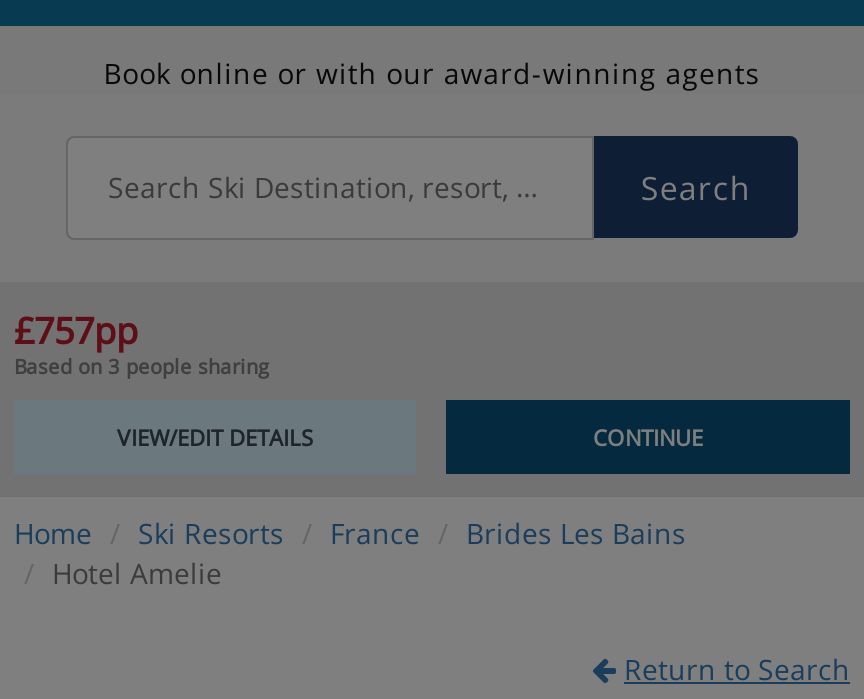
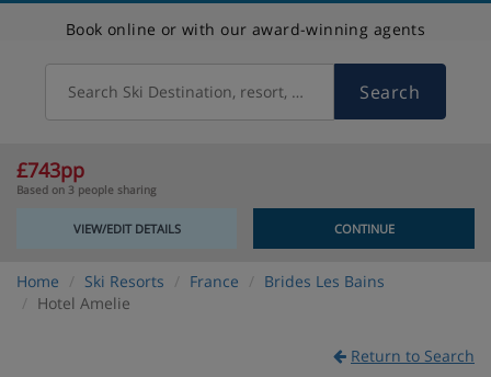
[14,305,138,353] £757pp -> [16,156,84,183] £743pp

